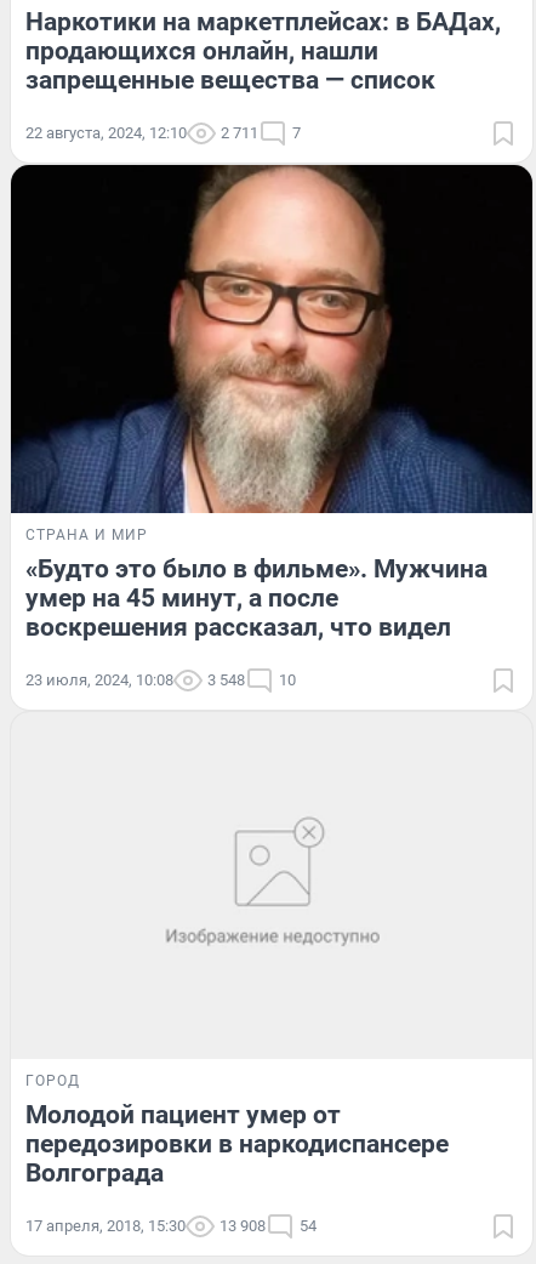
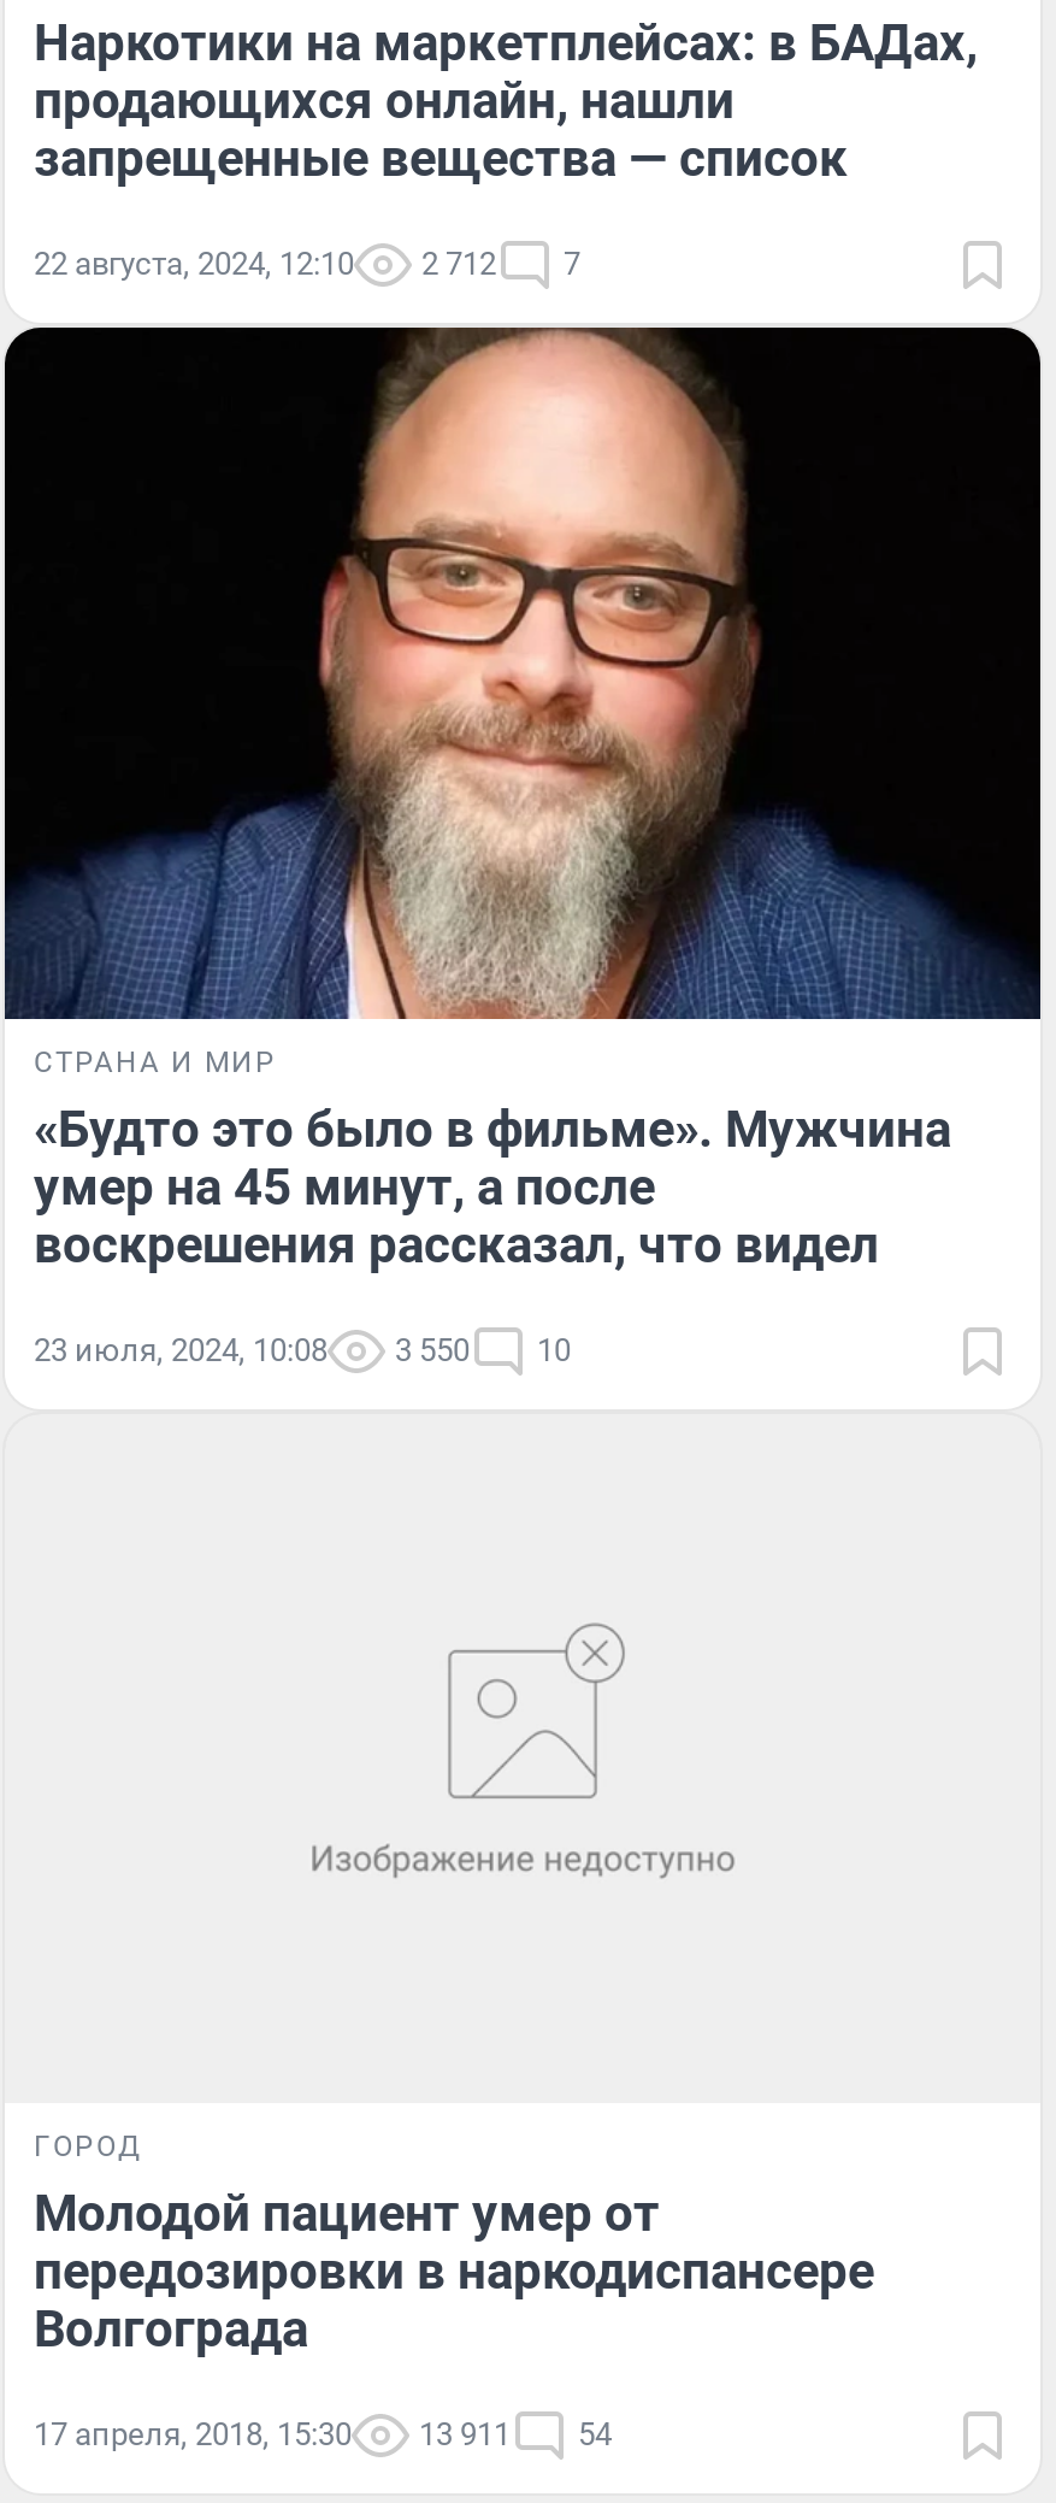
[25,124,301,142] 22 августа, 2024, 12:10 2 711 7 -> [34,246,580,282] 22 августа, 2024, 12:10 2 712 7
[25,670,296,689] 23 июля, 2024, 10:08 3 548 10 -> [34,1331,571,1367] 23 июля, 2024, 10:08 3 550 10
[25,1217,317,1235] 17 апреля, 2018, 15:30 13 908 54 -> [34,2417,612,2453] 17 апреля, 2018, 15:30 13 911 54

